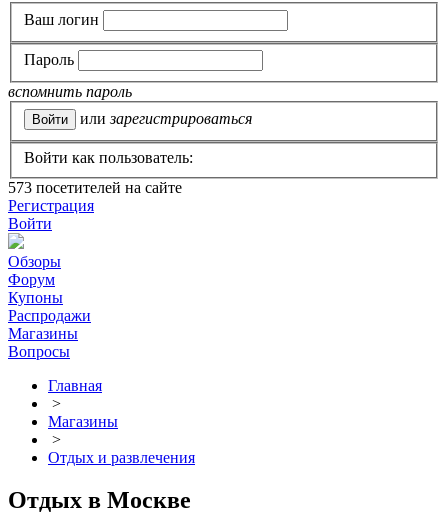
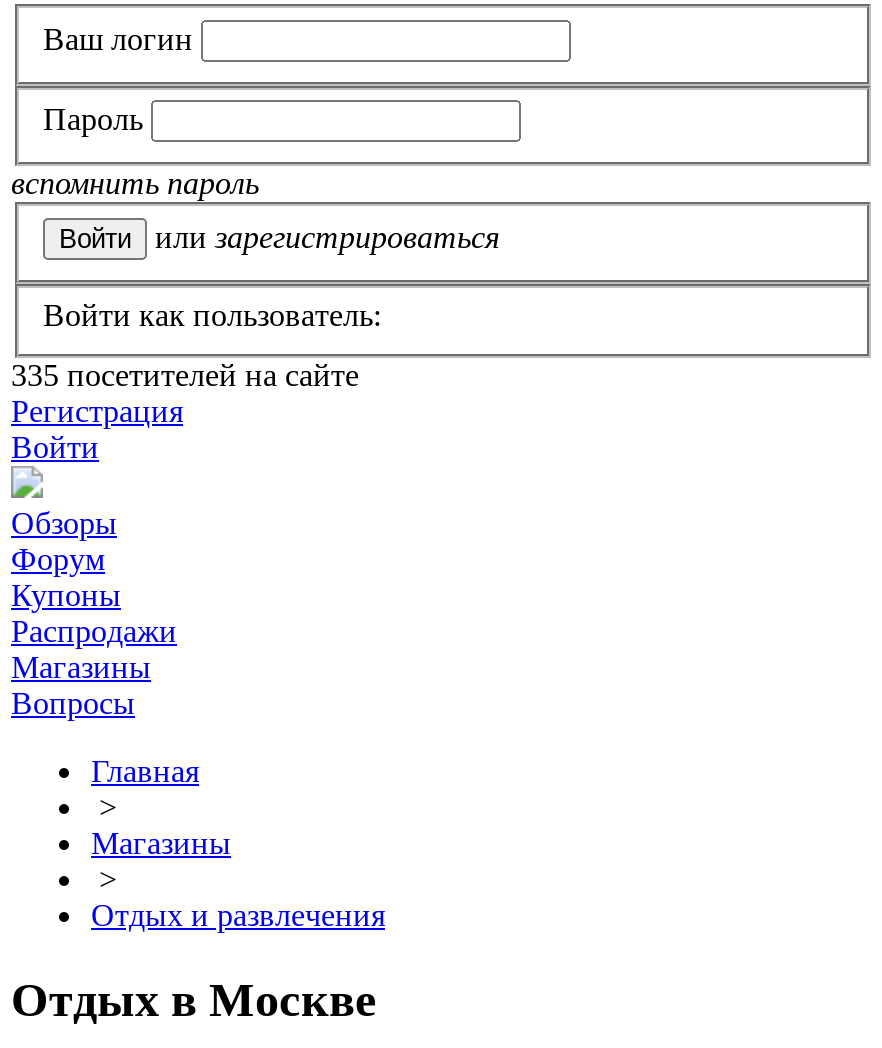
[8,179,182,196] 573 посетителей на сайте -> [11,359,359,393] 335 посетителей на сайте

